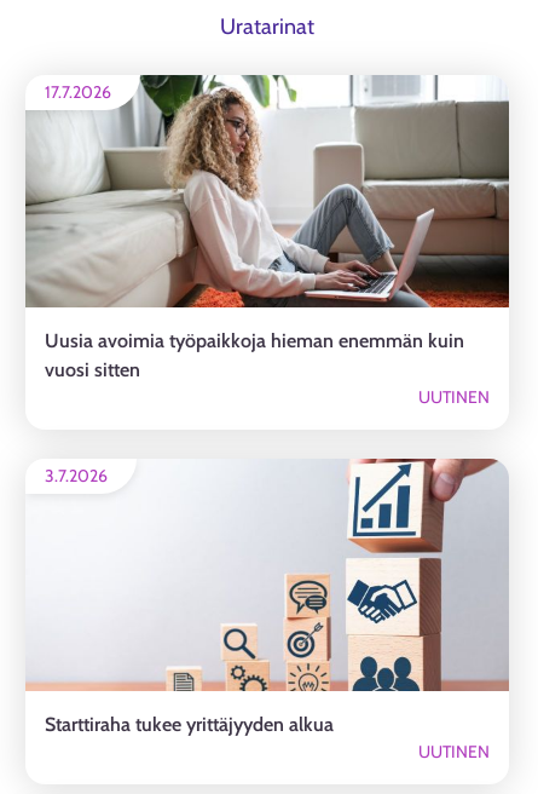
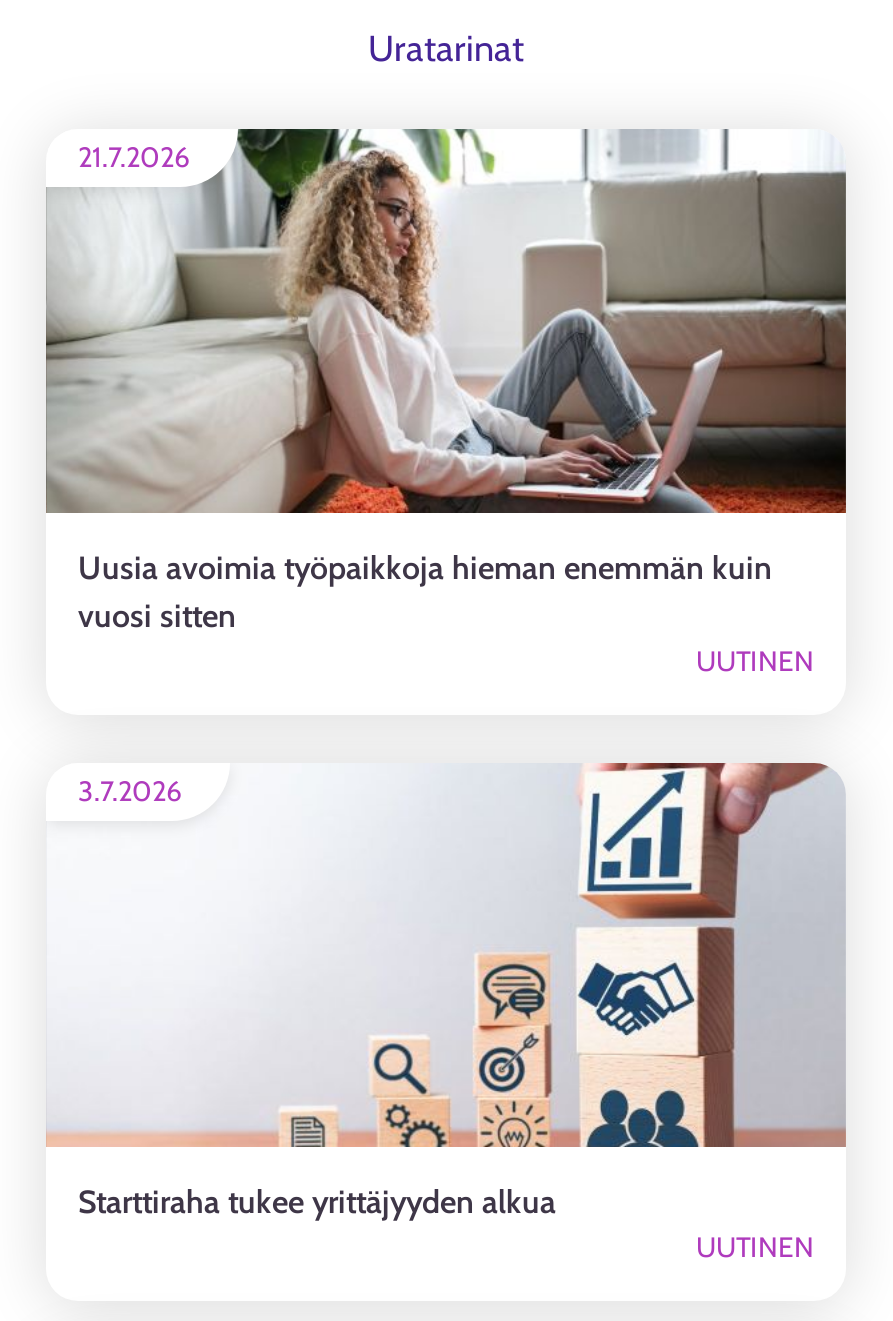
[45,81,111,103] 17.7.2026 -> [78,139,190,175] 21.7.2026

